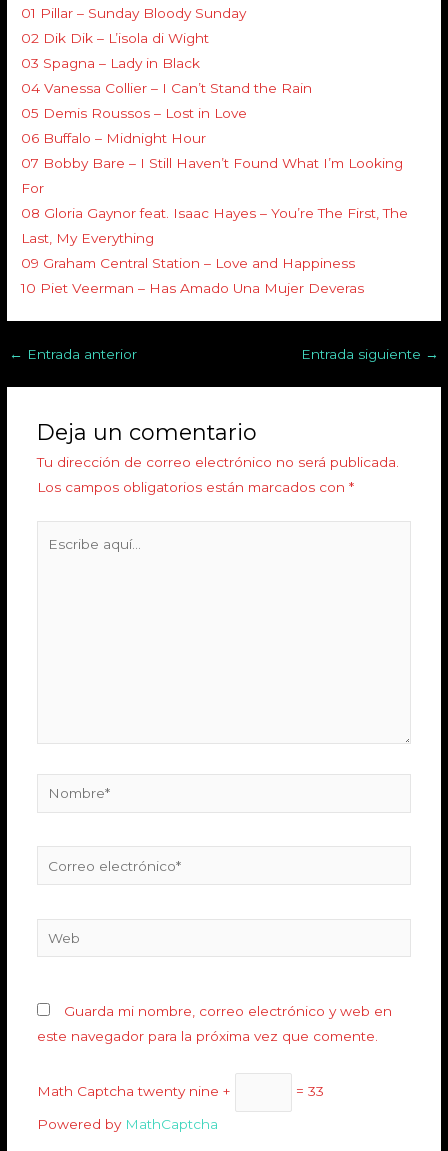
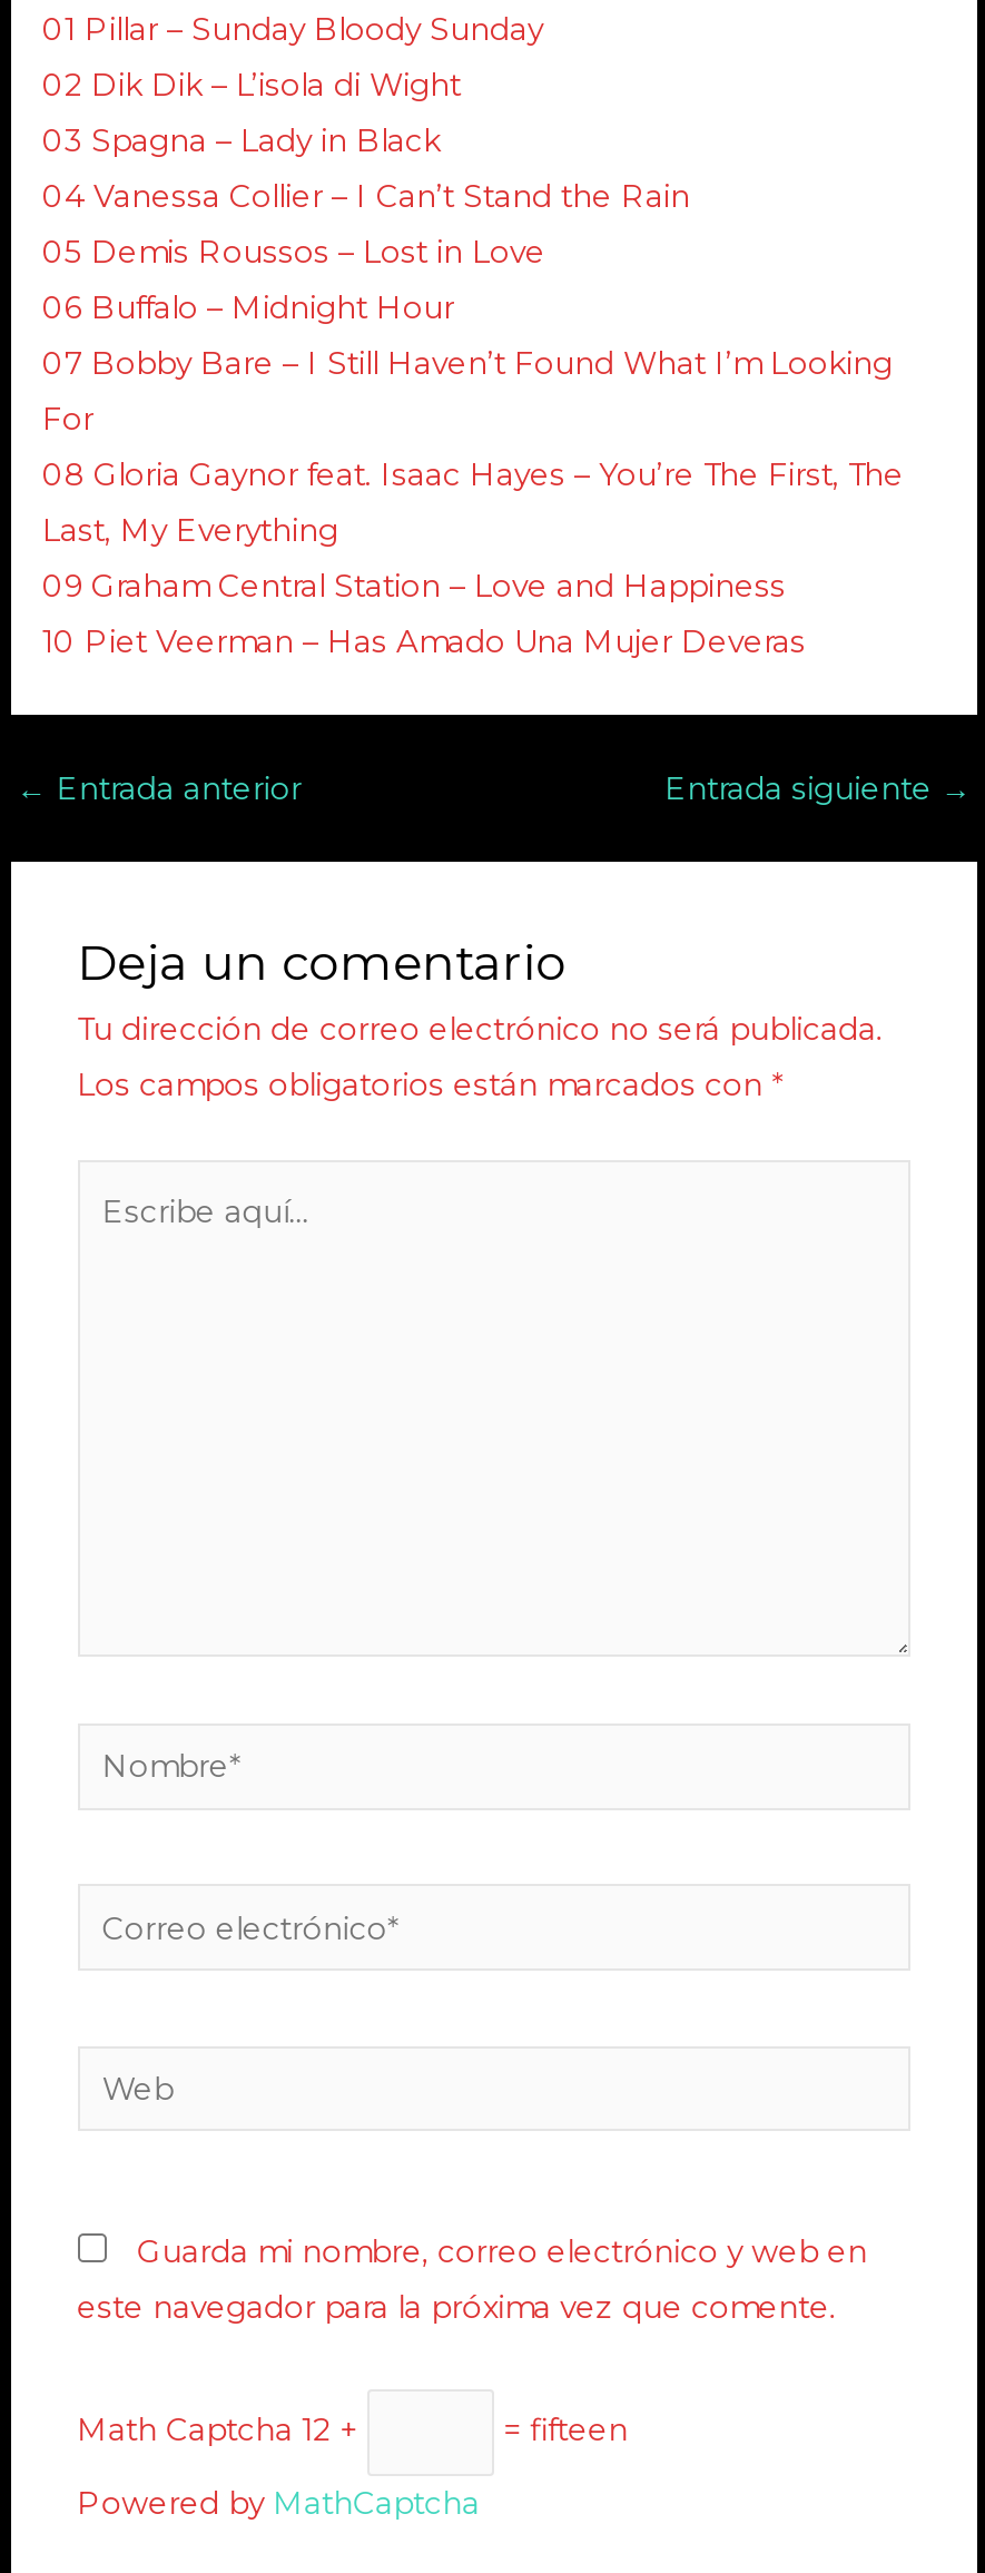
[37,1083,324,1099] Math Captcha twenty nine + | = 33 -> [77,2412,628,2447] Math Captcha 12 + | = fifteen

